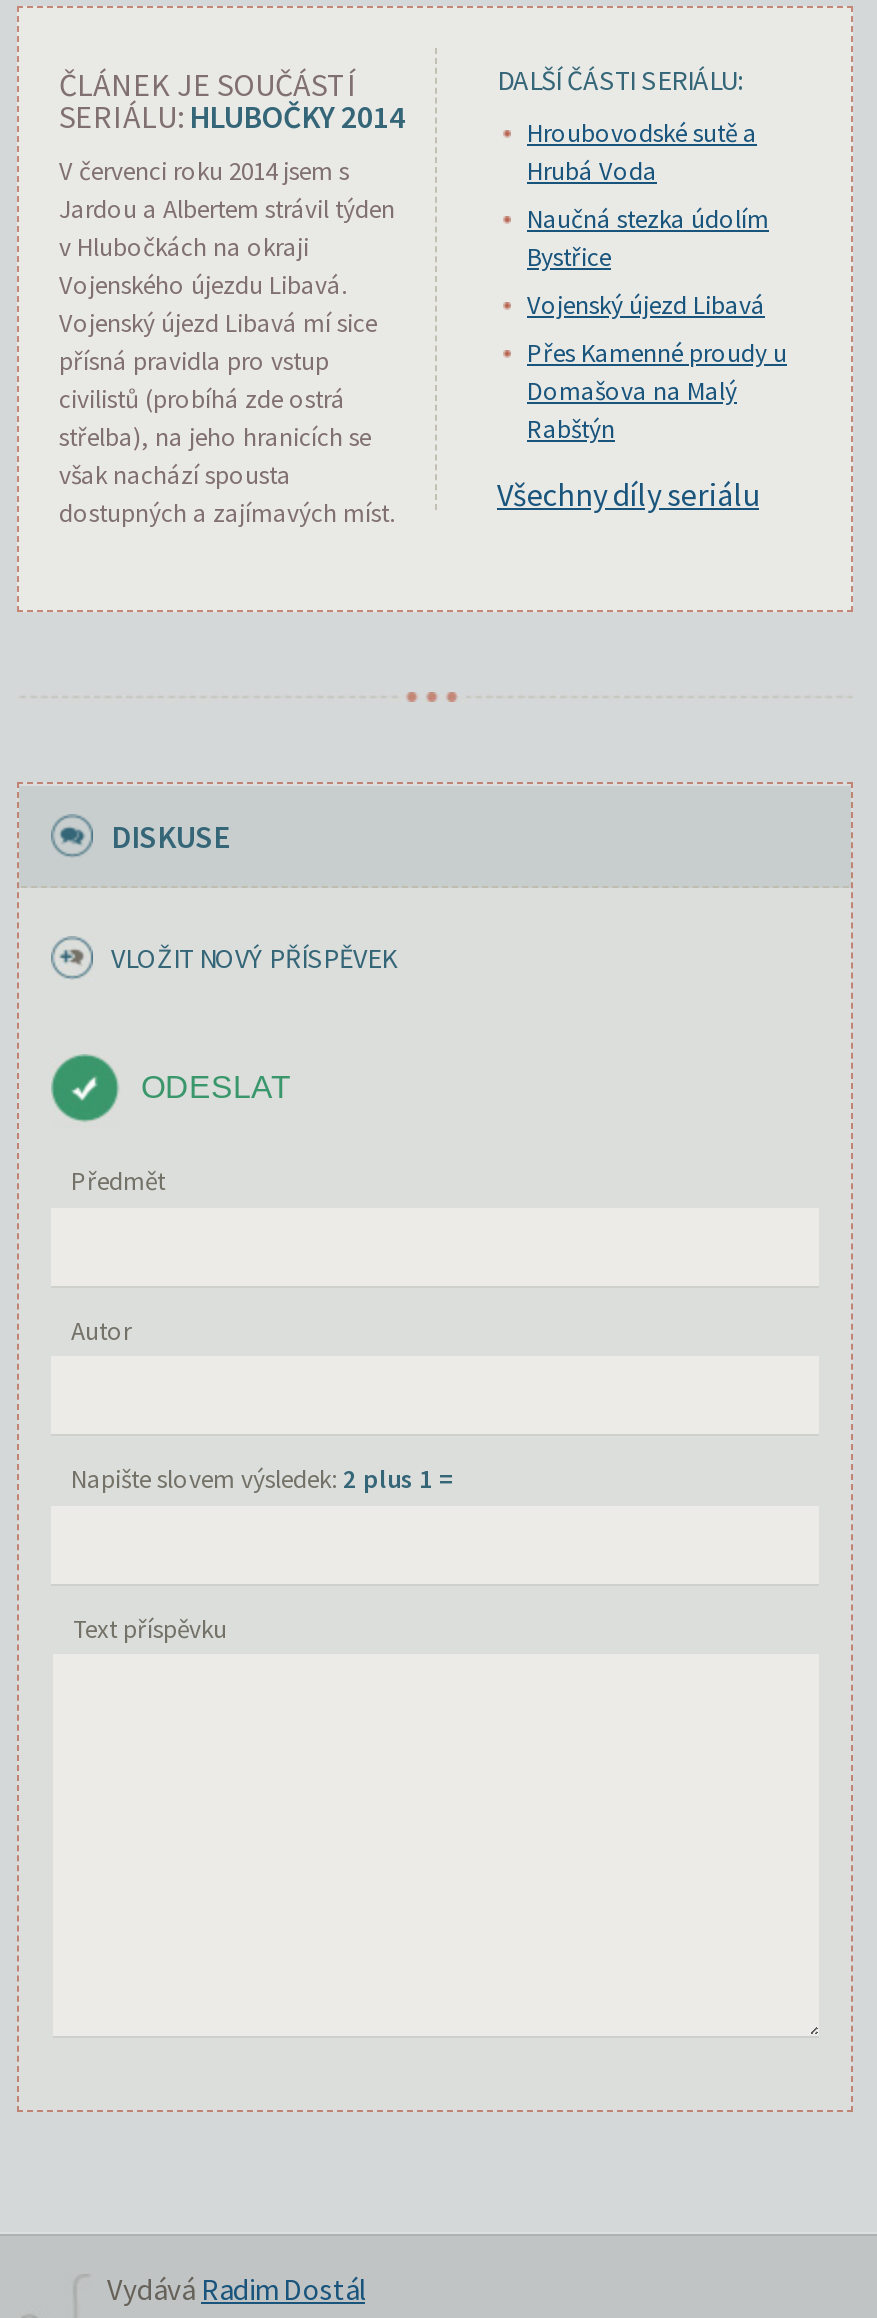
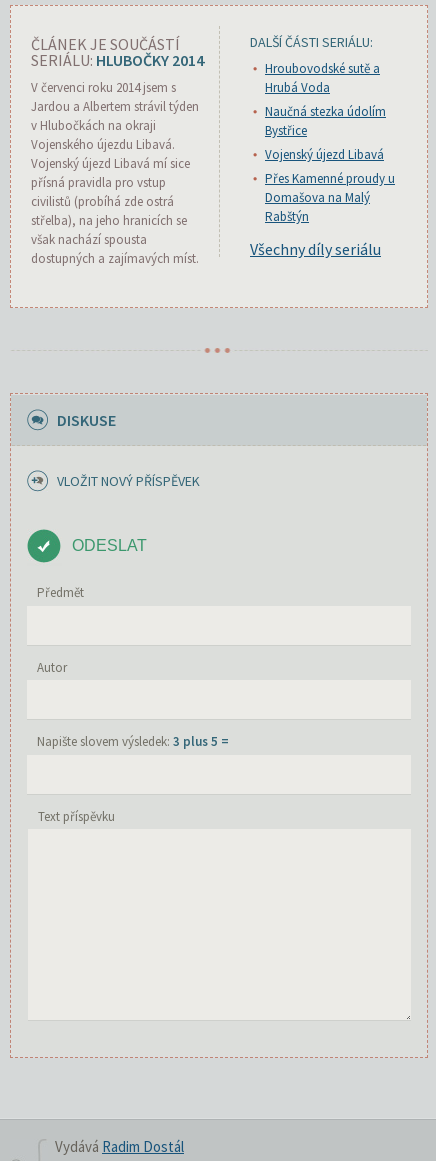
[71,1463,455,1497] Napište slovem výsledek: 2 plus 1 = -> [37,733,229,750] Napište slovem výsledek: 3 plus 5 =

